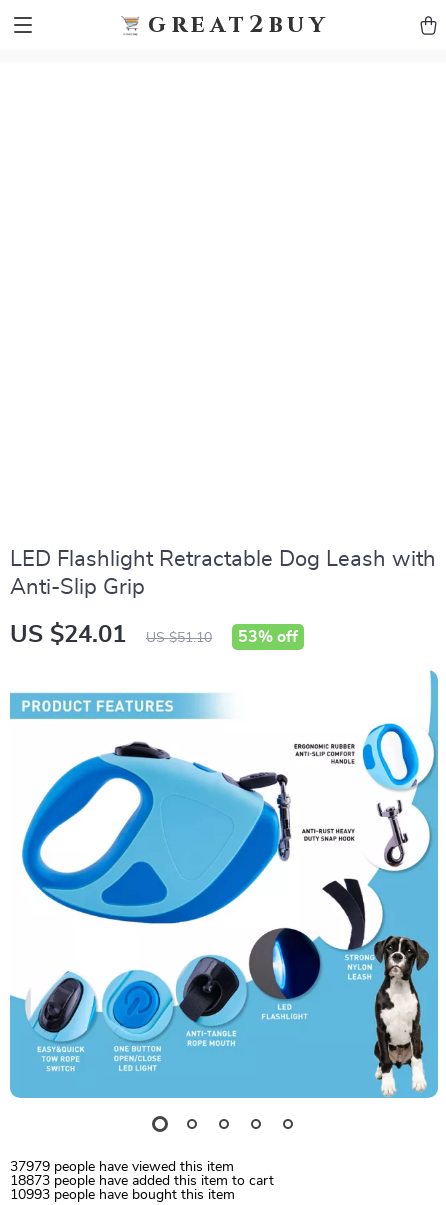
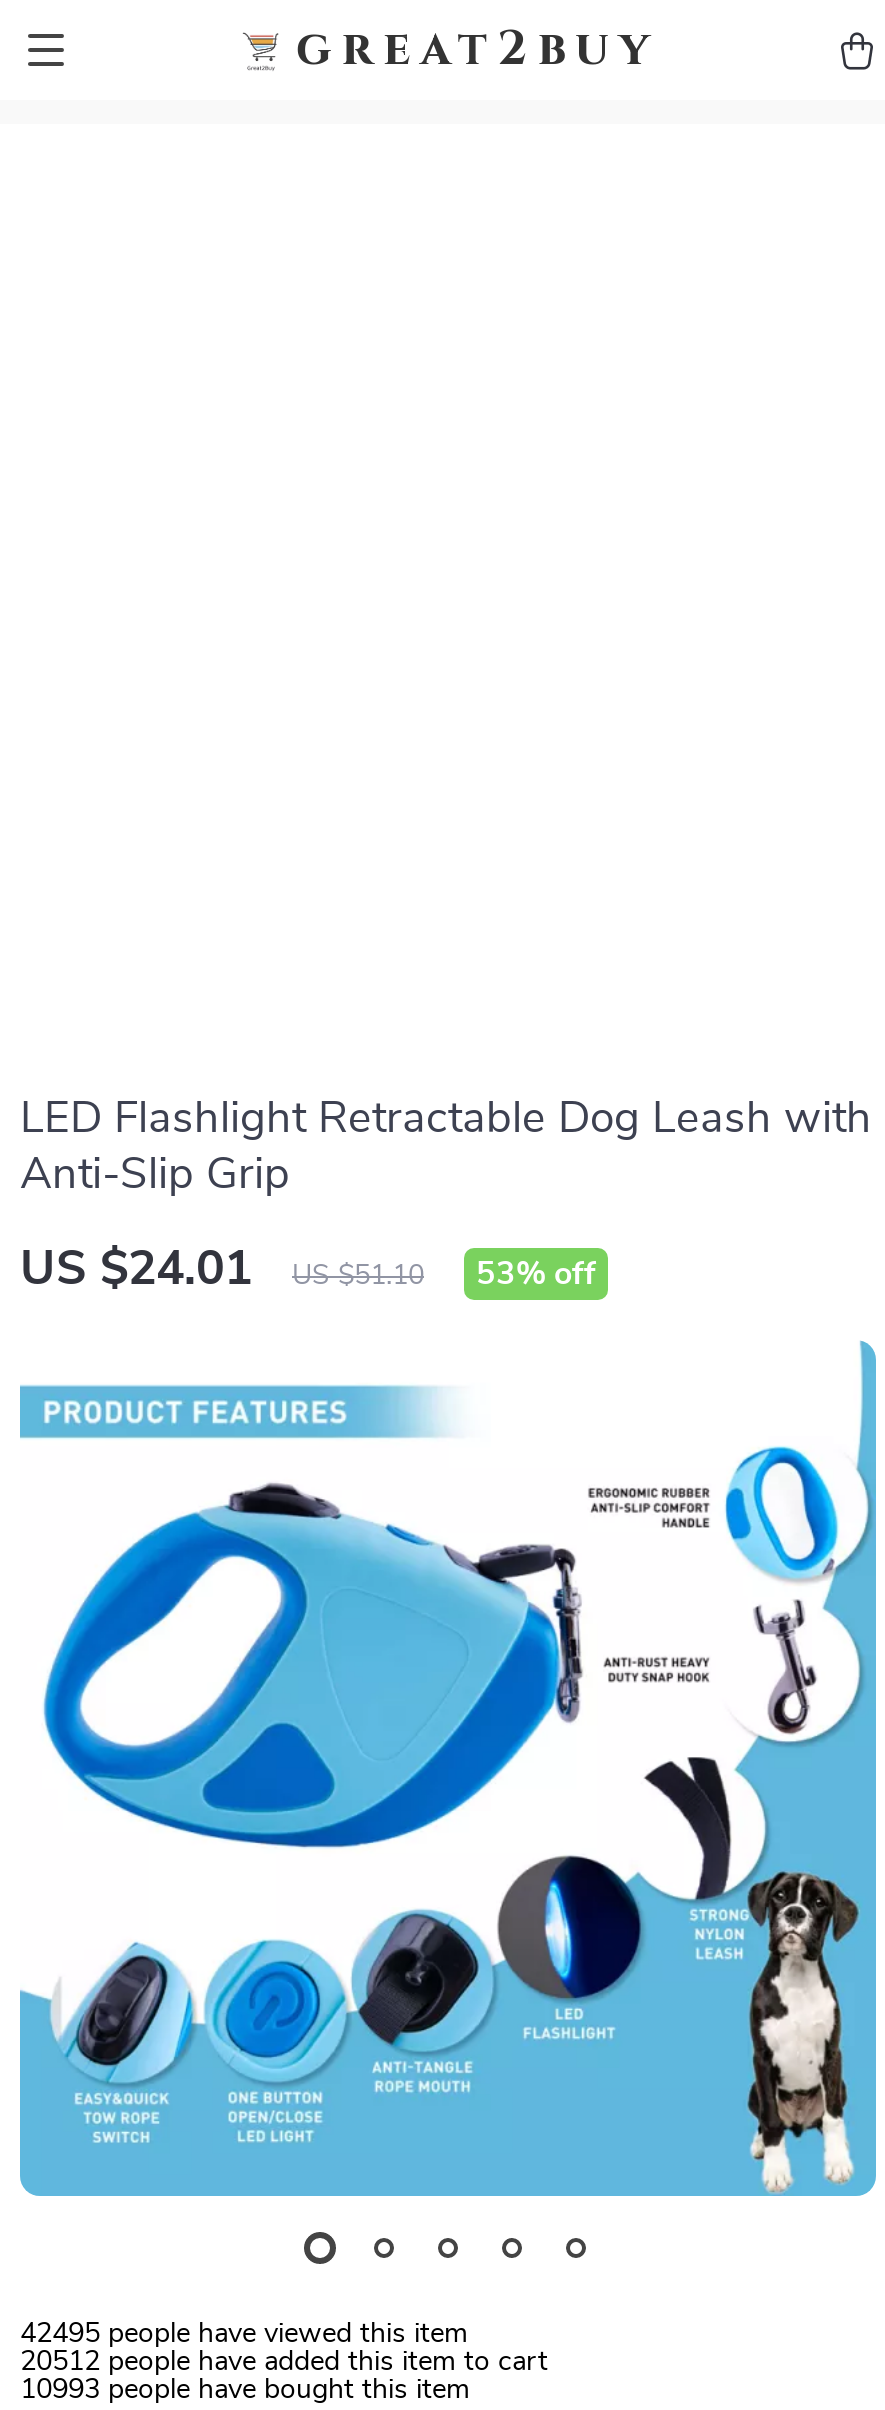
[10,1160,234,1174] 37979 people have viewed this item -> [20,2320,468,2348] 42495 people have viewed this item
[10,1174,274,1188] 18873 people have added this item to cart -> [20,2348,548,2376] 20512 people have added this item to cart

